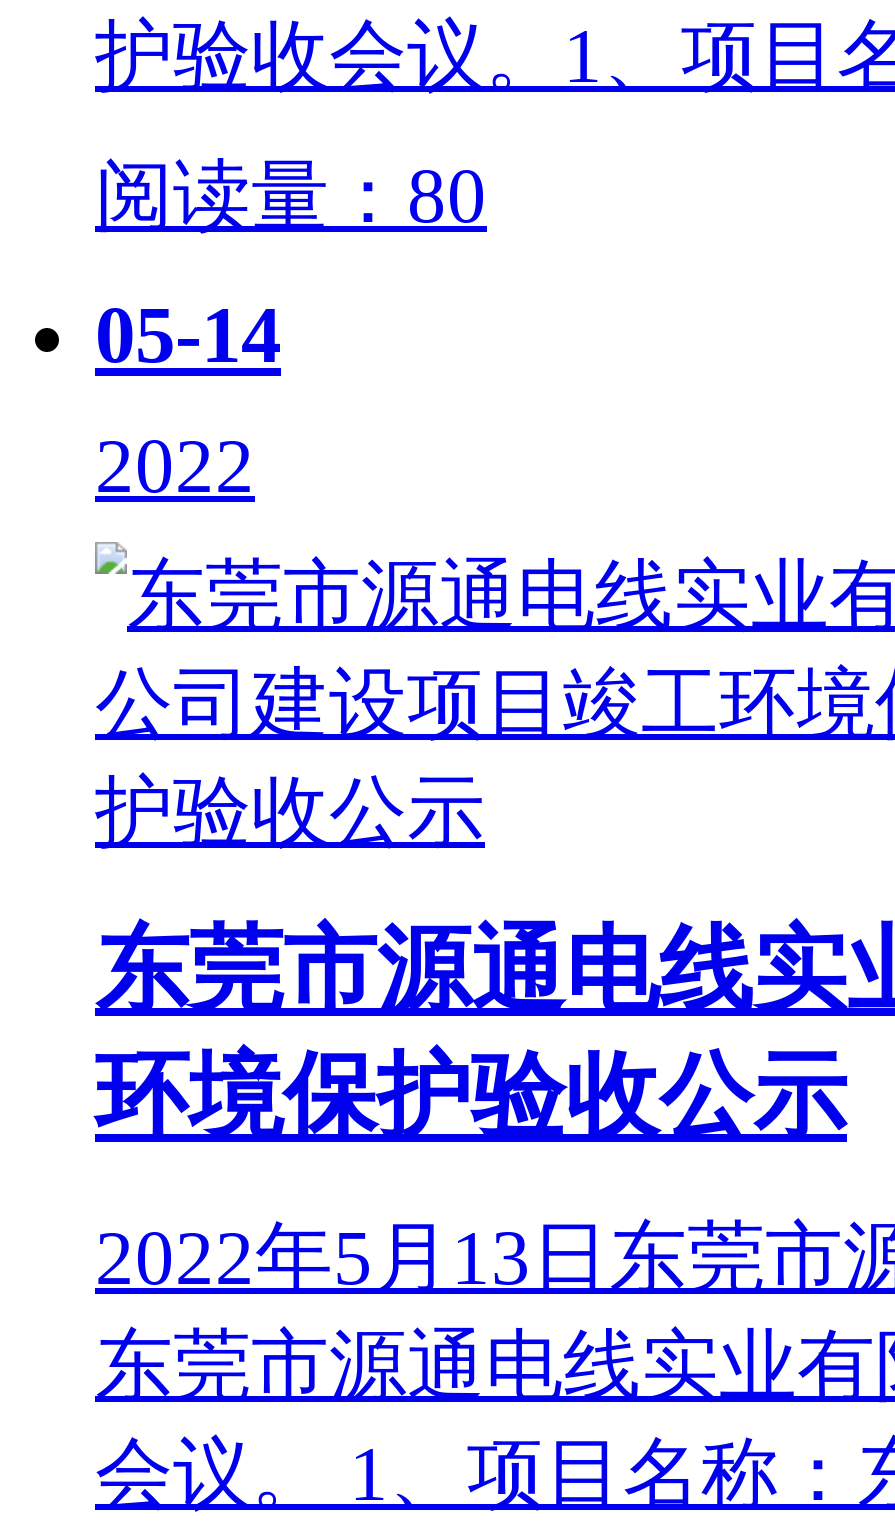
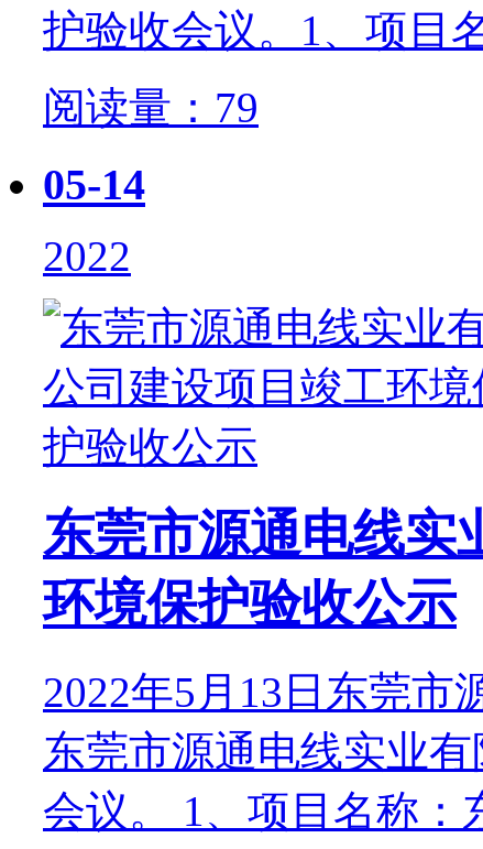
[95,153,487,239] 阅读量：80 -> [43,84,259,132] 阅读量：79

